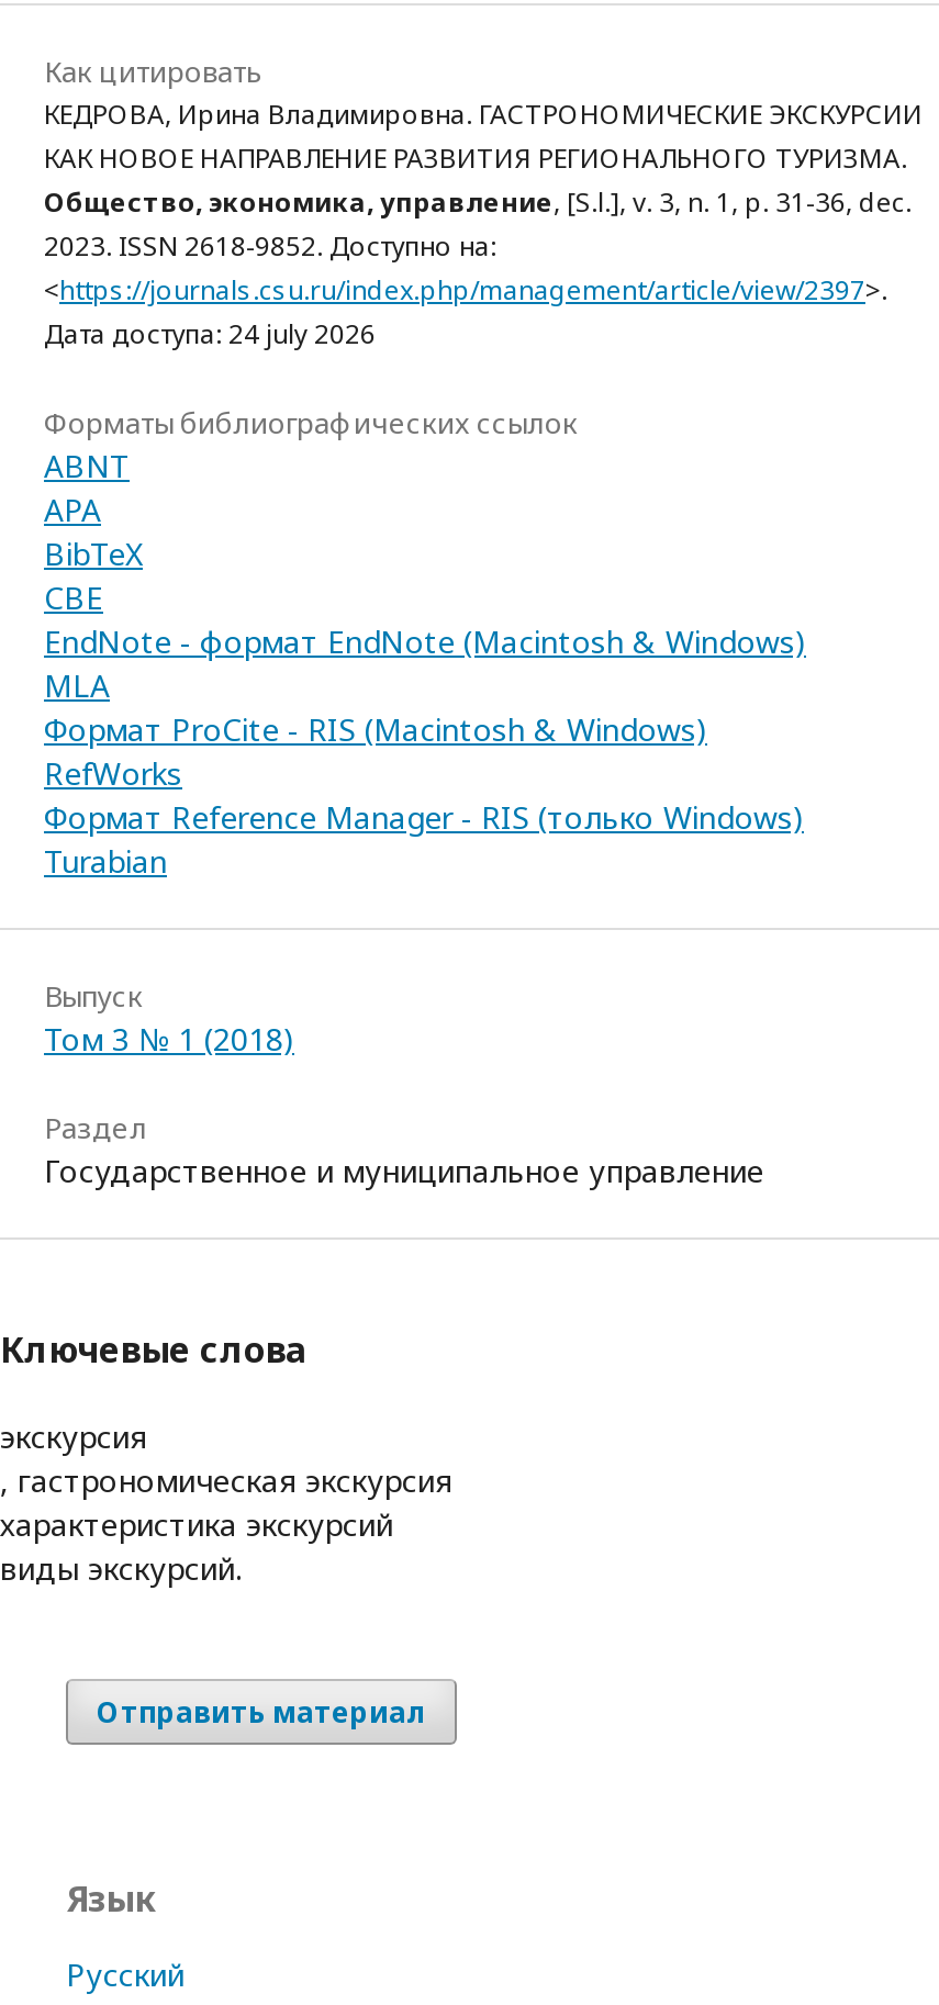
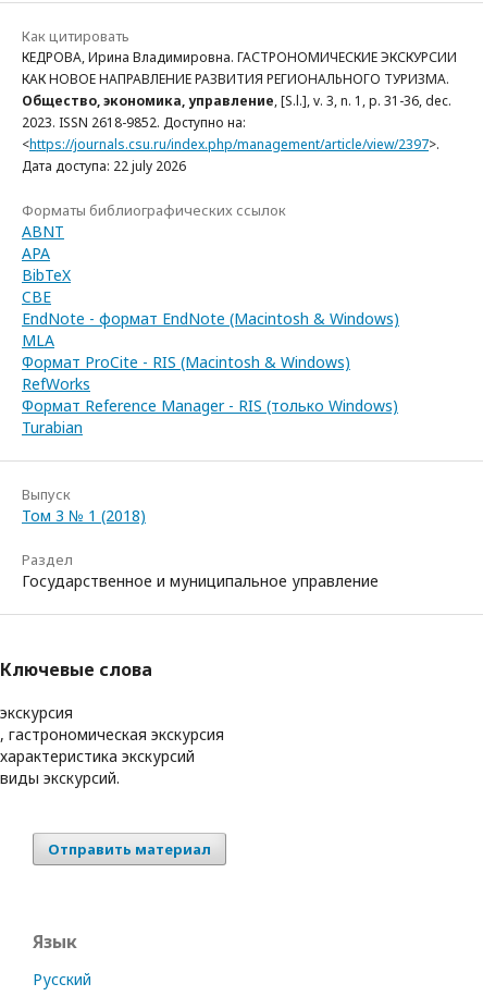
[44,315,376,352] Дата доступа: 24 july 2026 -> [22,157,186,175] Дата доступа: 22 july 2026

